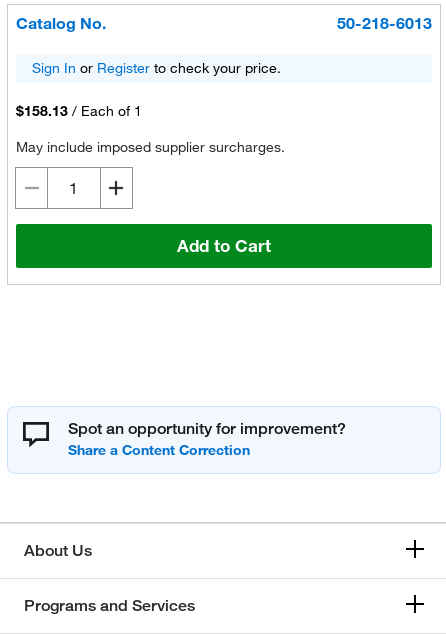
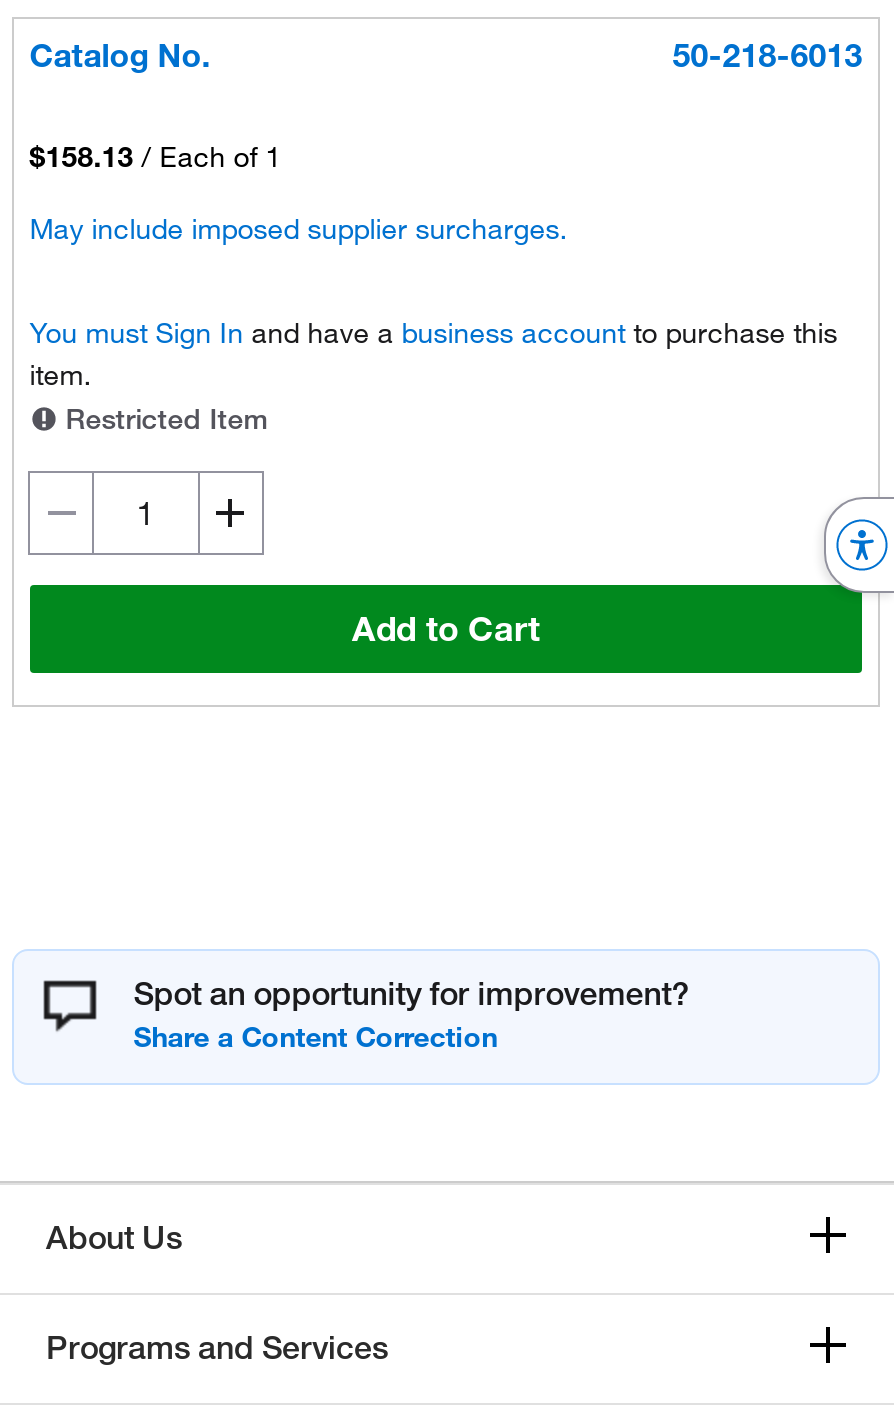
[32,59,281,77] Sign In or Register to check your price. -> none
moved [16,102,285,156] -> [29,139,567,247]: $158.13 / Each of 1 | May include imposed supplier surcharges.
none -> [29,315,837,437] You must Sign In and have a business account to purchase this | item. | Restricted Item
none -> [822,497,888,595] [image]

